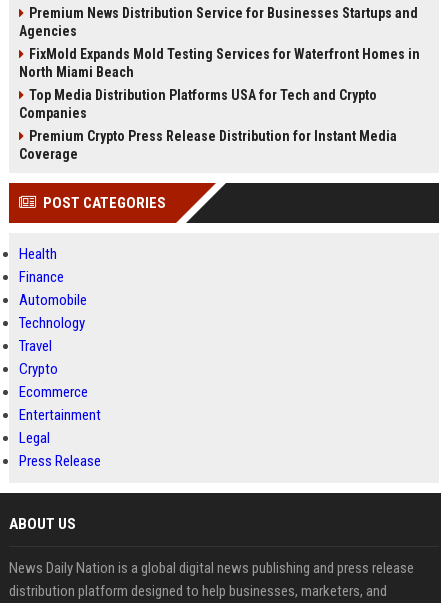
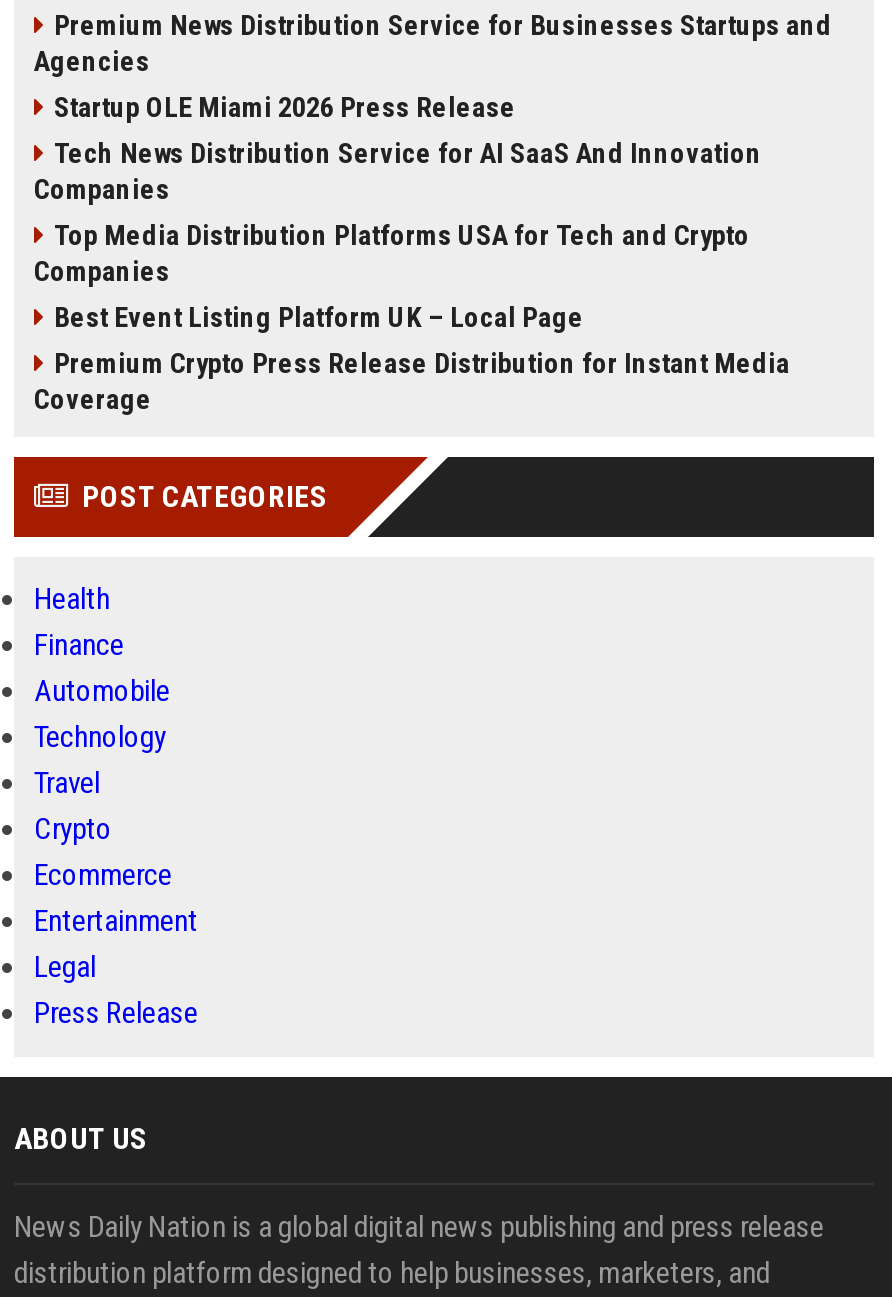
[19,46,420,80] FixMold Expands Mold Testing Services for Waterfront Homes in | North Miami Beach -> [34,91,762,205] Startup OLE Miami 2026 Press Release | Tech News Distribution Service for AI SaaS And Innovation | Companies
none -> [54,301,584,333] Best Event Listing Platform UK – Local Page

